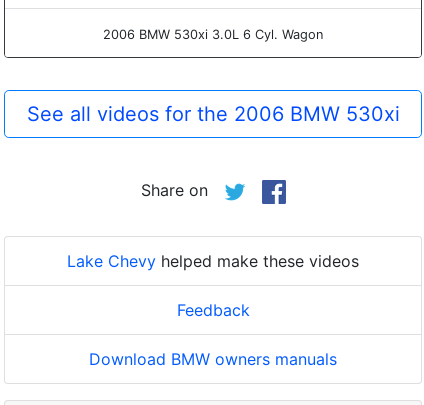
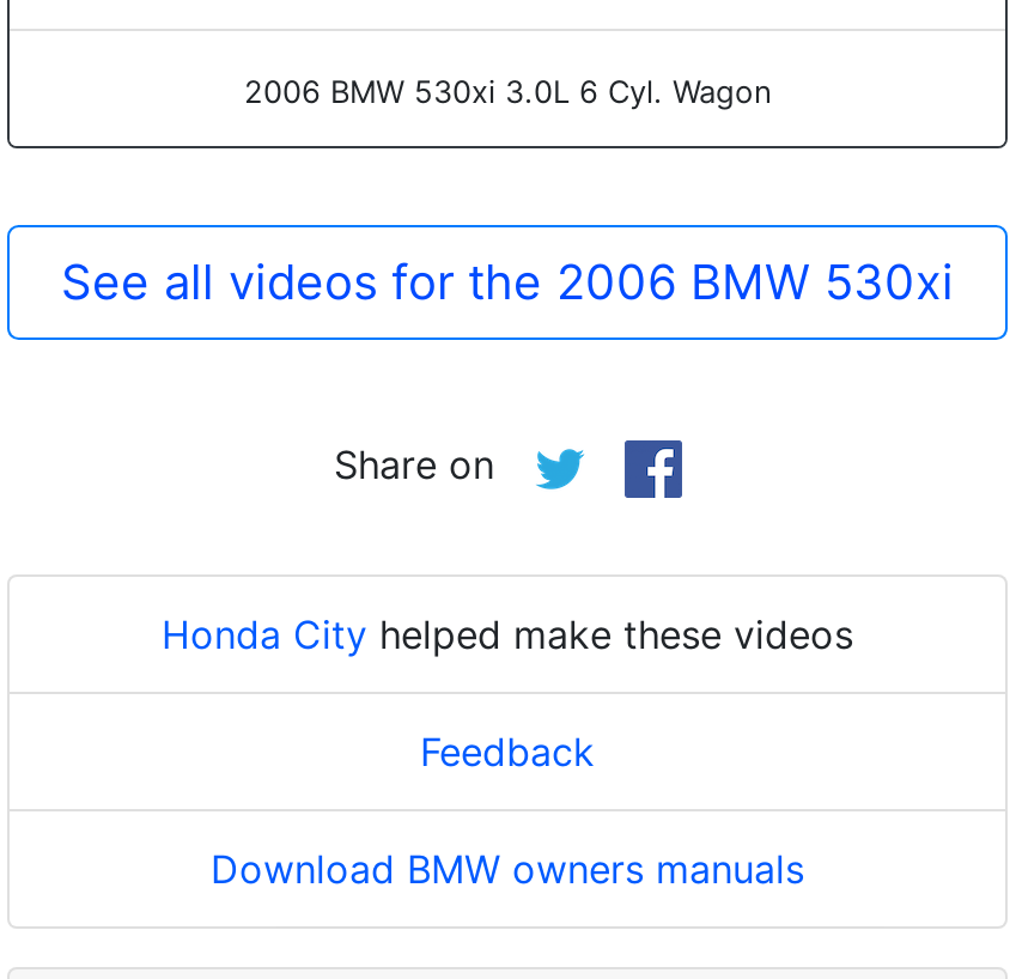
[67,251,359,271] Lake Chevy helped make these videos -> [162,610,853,658] Honda City helped make these videos

